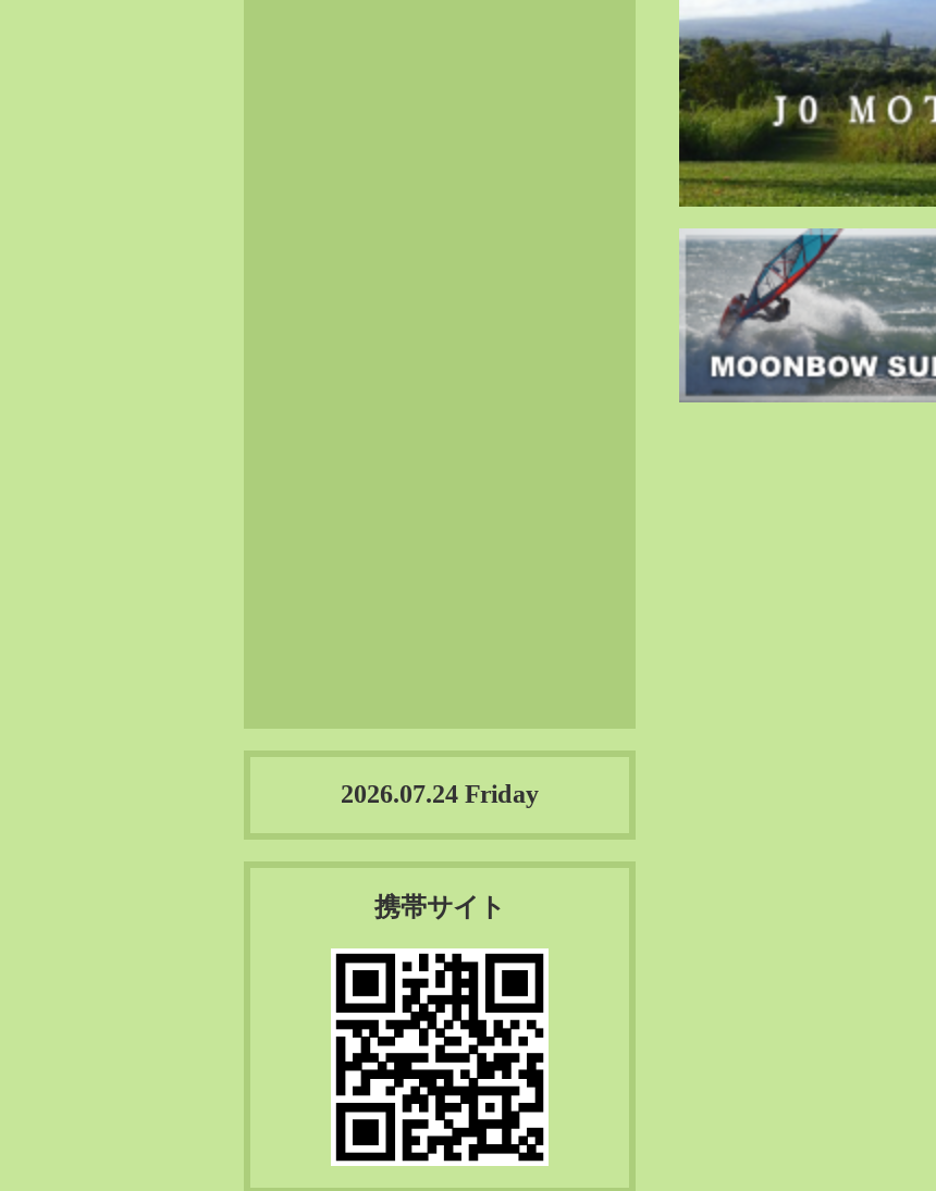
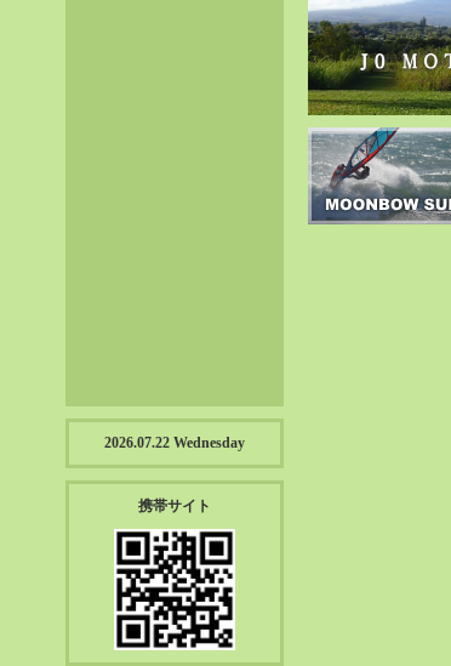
[341,779,539,809] 2026.07.24 Friday -> [104,434,245,451] 2026.07.22 Wednesday

